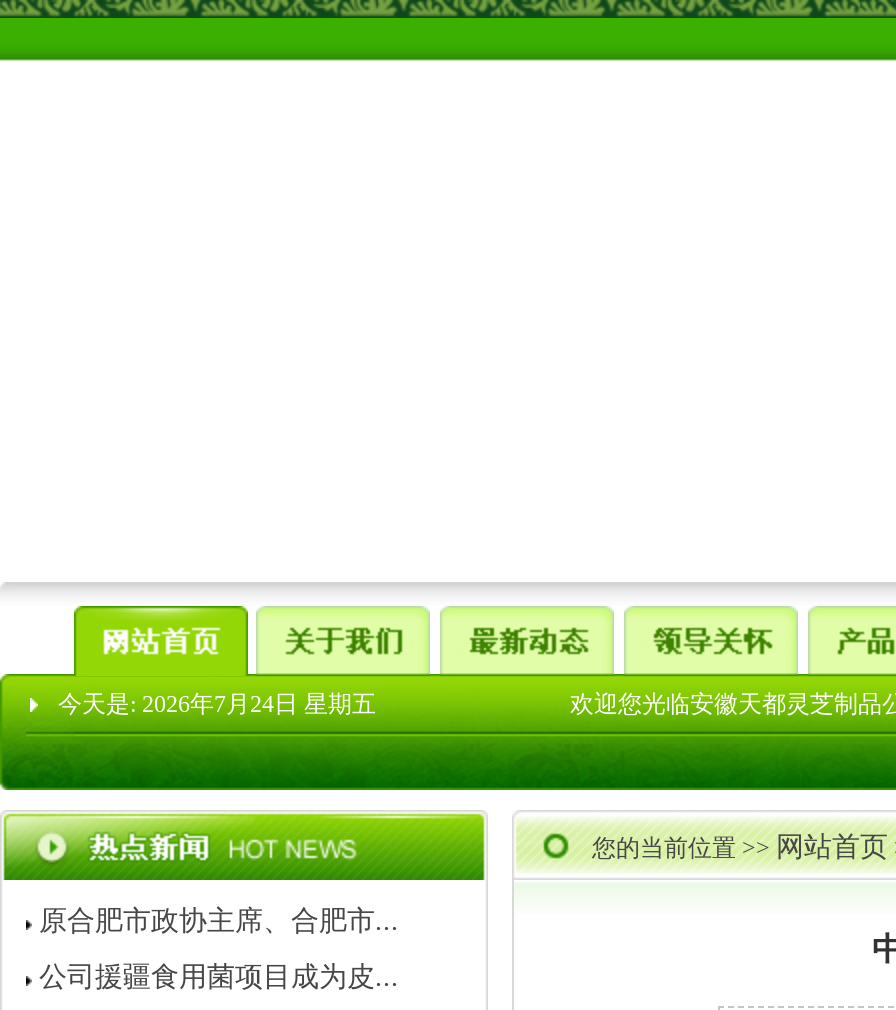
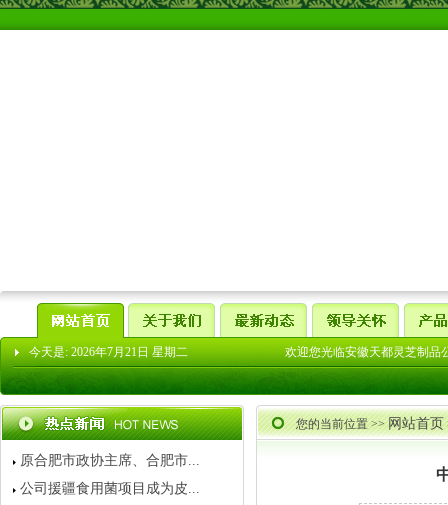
[58,690,376,718] 今天是: 2026年7月24日 星期五 -> [29,345,188,359] 今天是: 2026年7月21日 星期二

